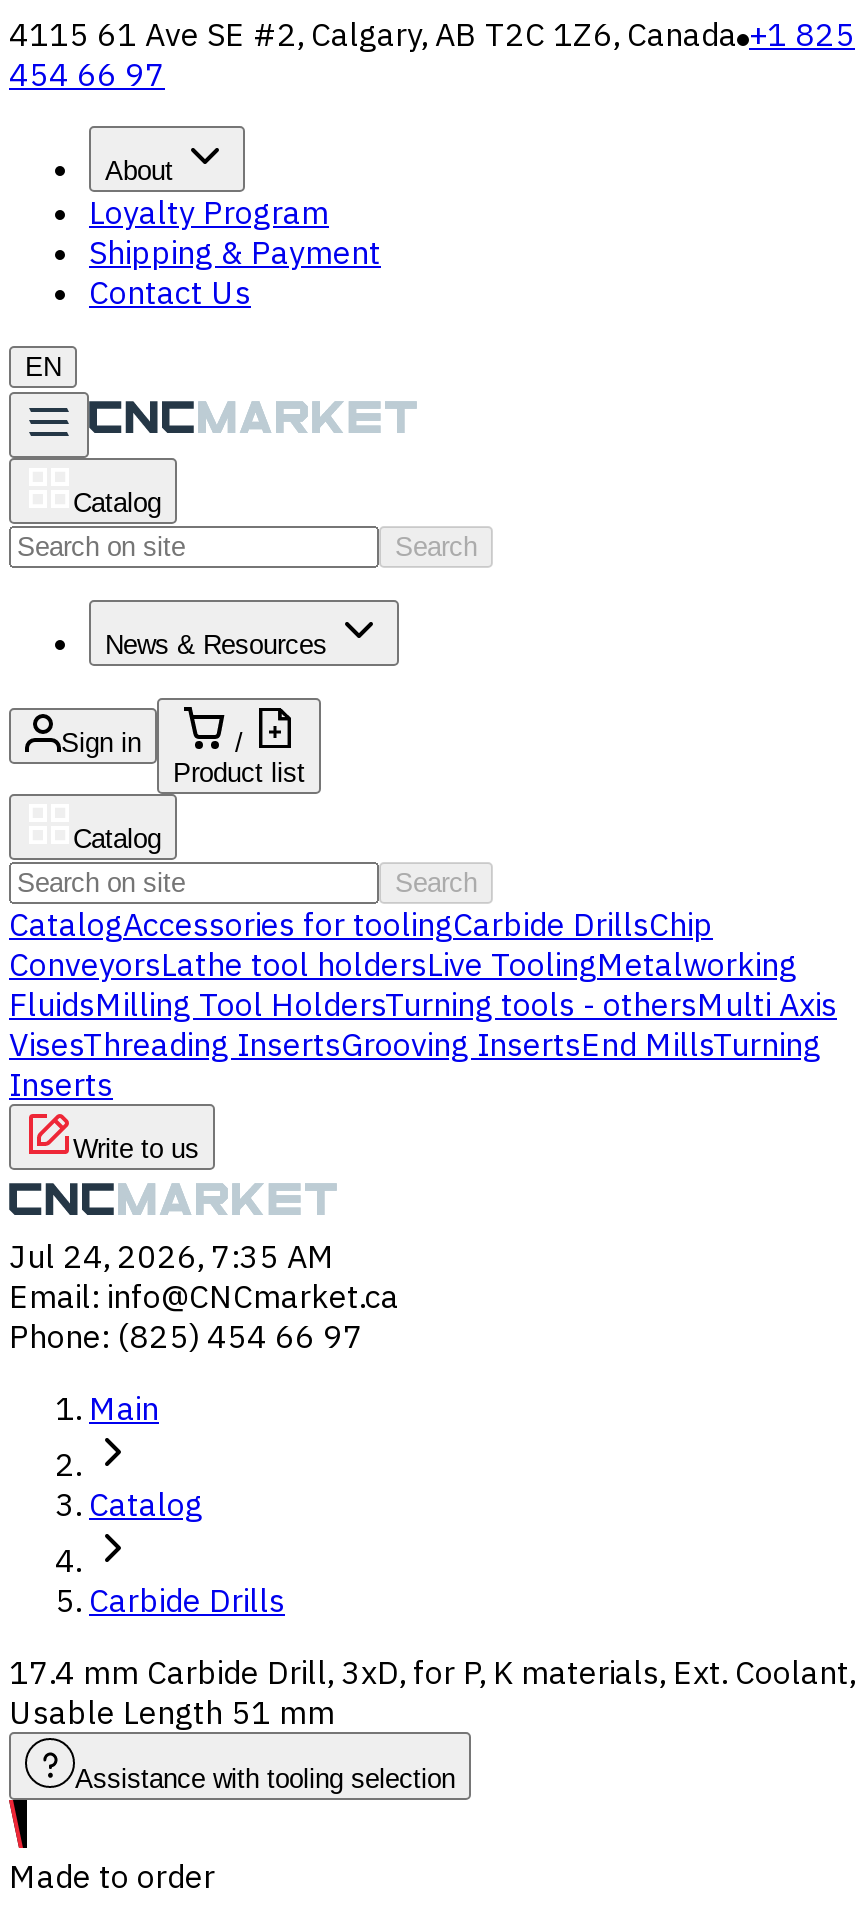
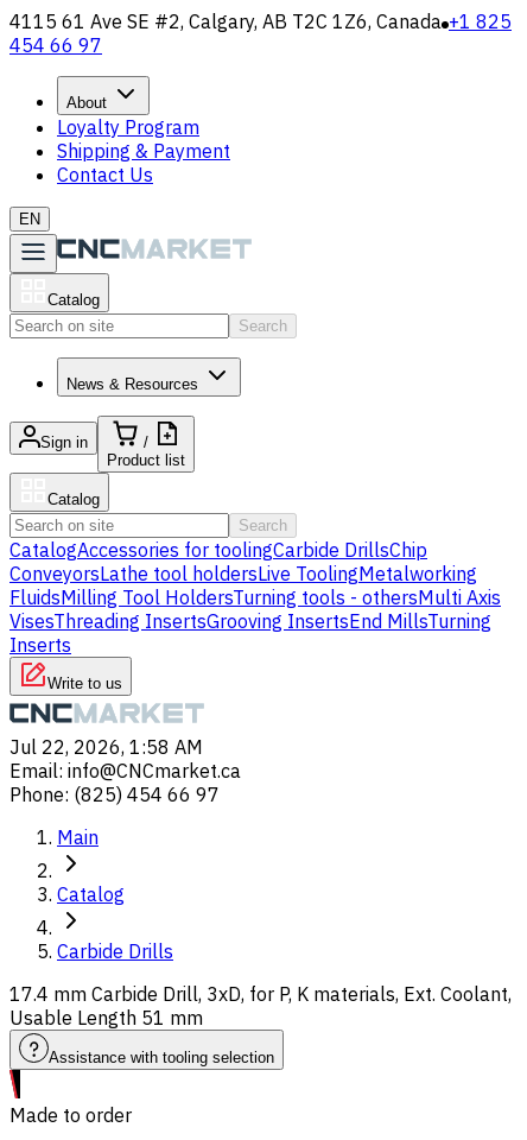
[9,1236,335,1276] Jul 24, 2026, 7:35 AM -> [9,735,203,759] Jul 22, 2026, 1:58 AM

